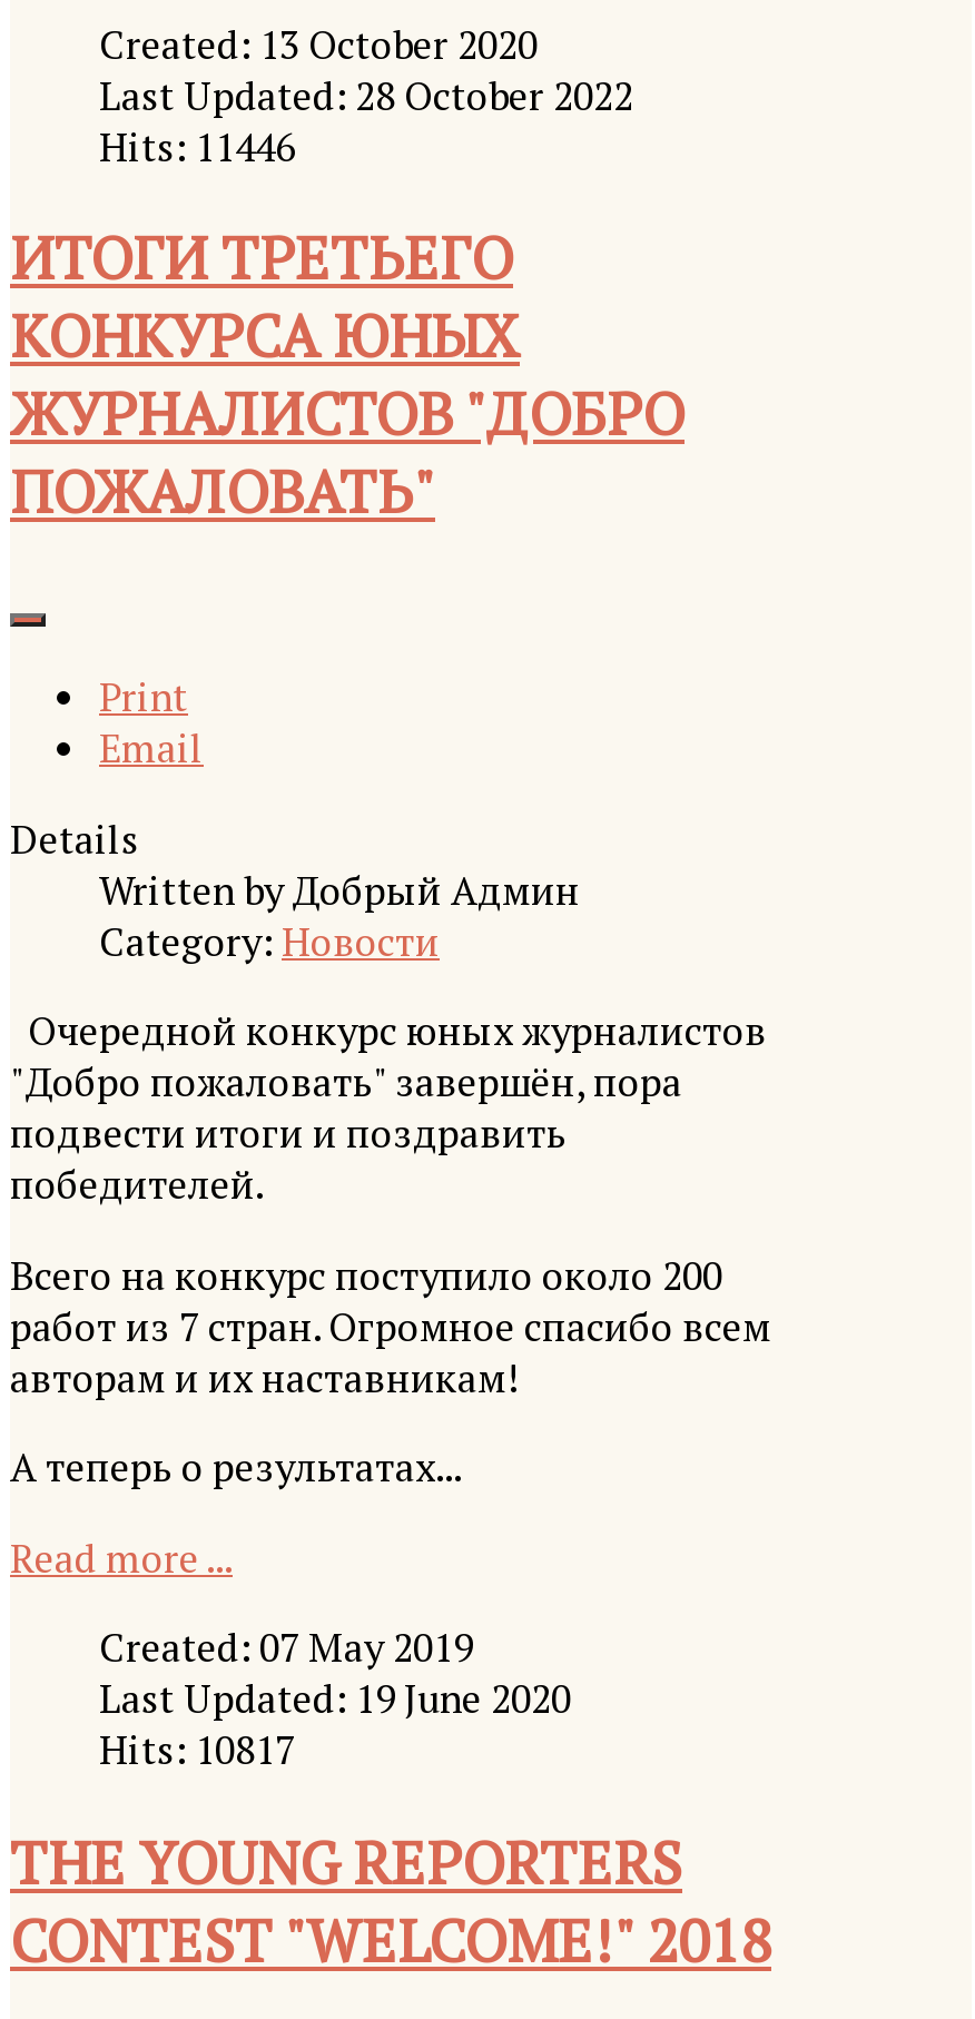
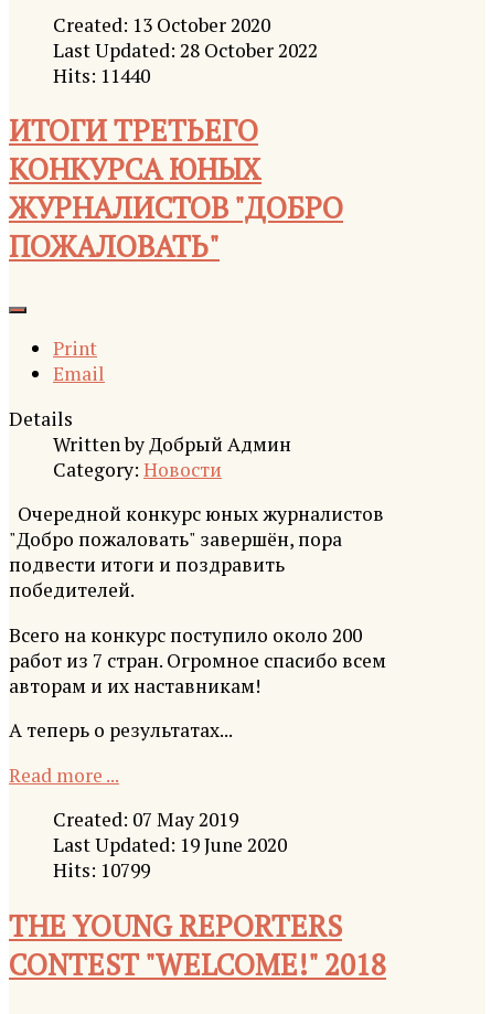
[99,120,295,171] Hits: 11446 -> [53,62,150,88] Hits: 11440
[99,1725,295,1776] Hits: 10817 -> [53,858,150,883] Hits: 10799

